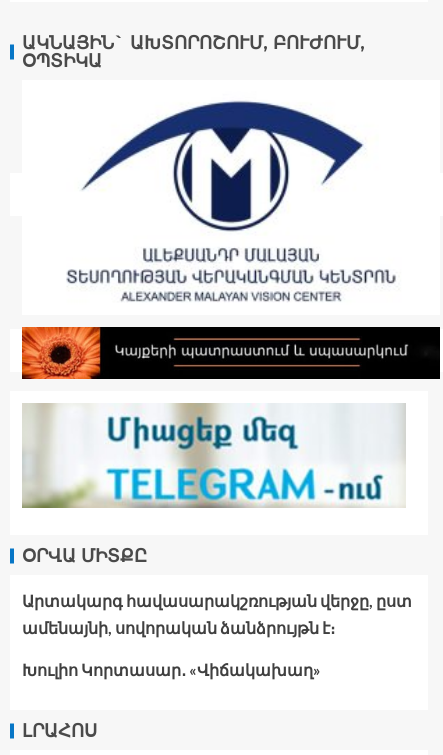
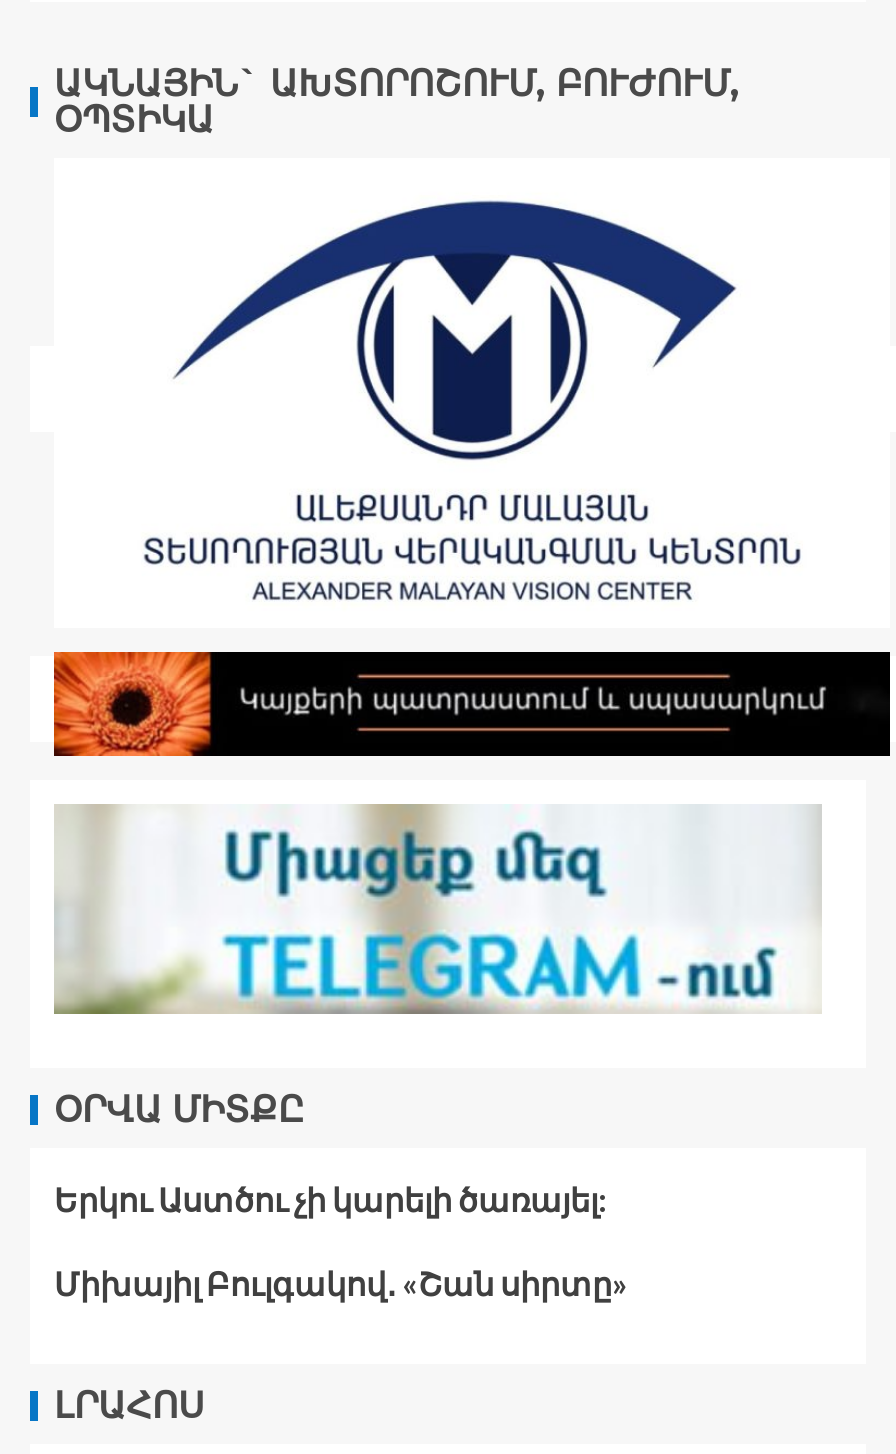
[22,591,412,637] Արտակարգ հավասարակշռության վերջը, ըստ | ամենայնի, սովորական ձանձրույթն է։ -> [54,1180,606,1218] Երկու Աստծու չի կարելի ծառայել:
[22,660,321,679] Խուլիո Կորտասար․ «Վիճակախաղ» -> [54,1264,628,1302] Միխայիլ Բուլգակով․ «Շան սիրտը»

